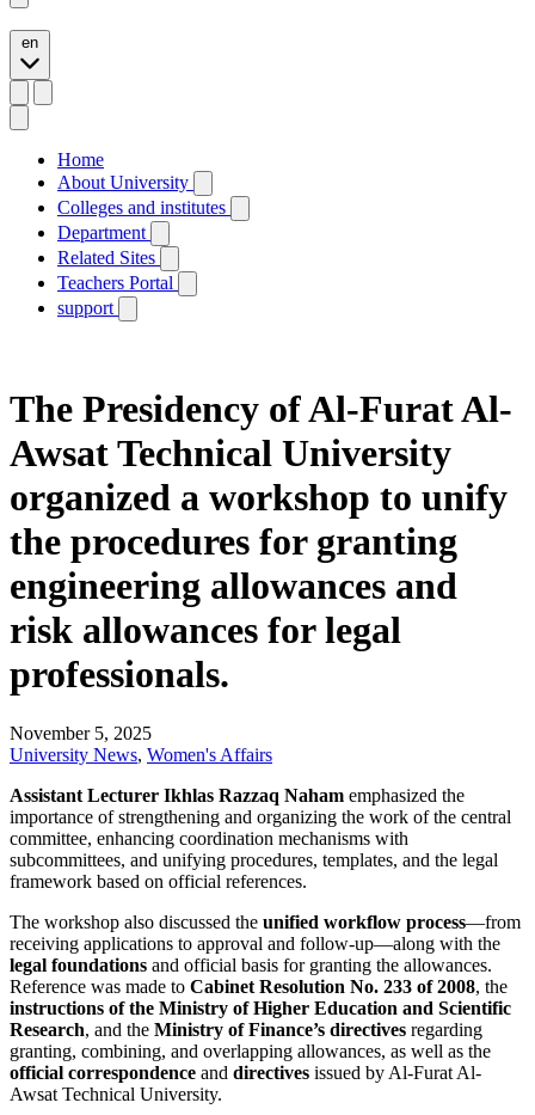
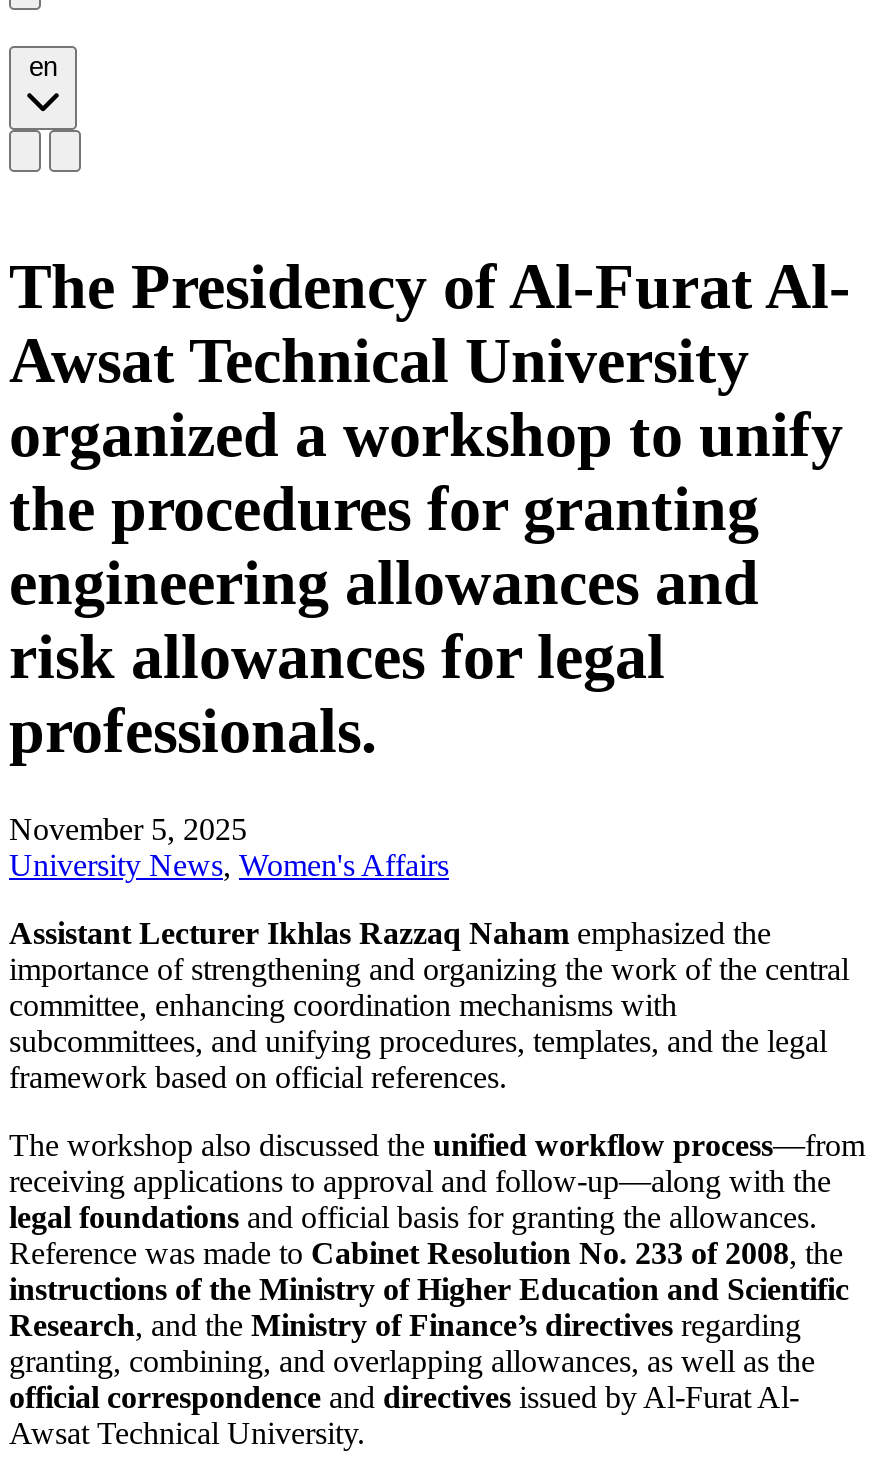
[57,149,230,318] Home | About University | Colleges and institutes | Department | Related Sites | Teachers Portal | support -> none

